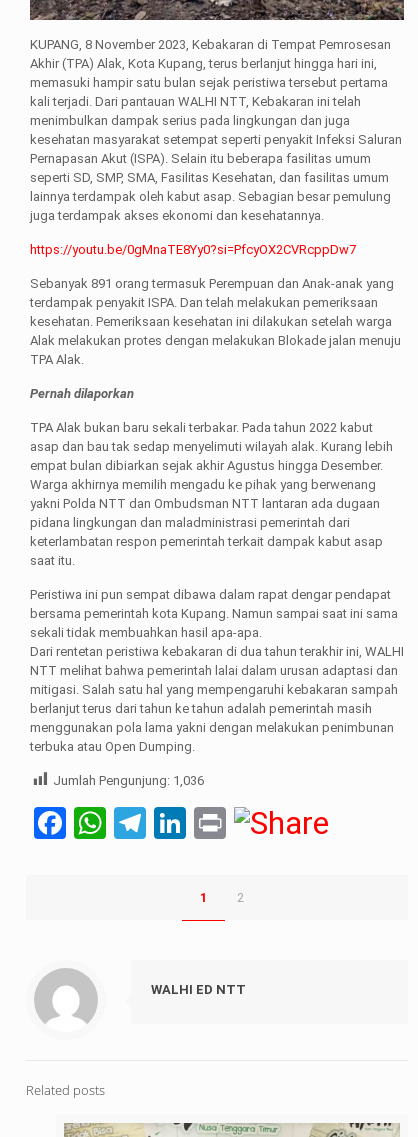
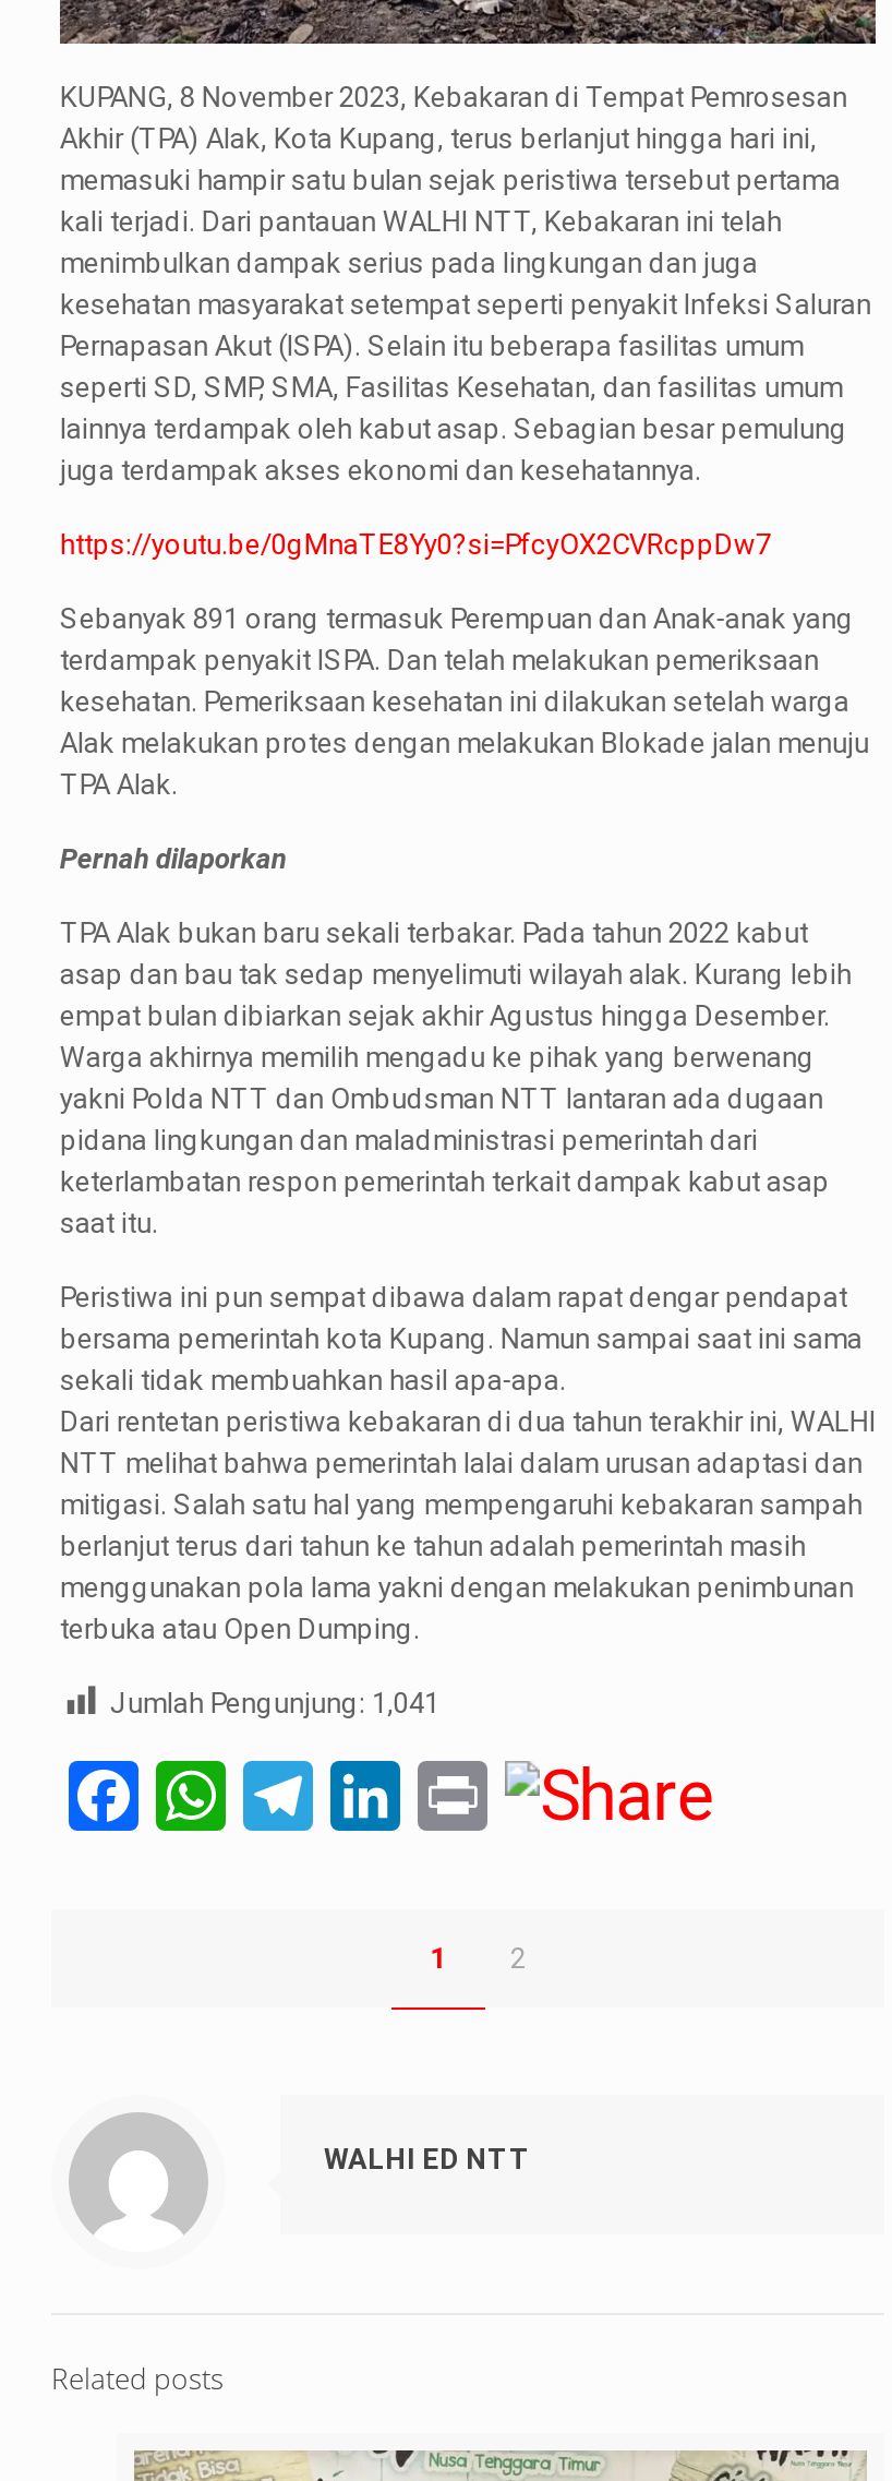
[53,773,204,788] Jumlah Pengunjung: 1,036 -> [110,1686,439,1719] Jumlah Pengunjung: 1,041

